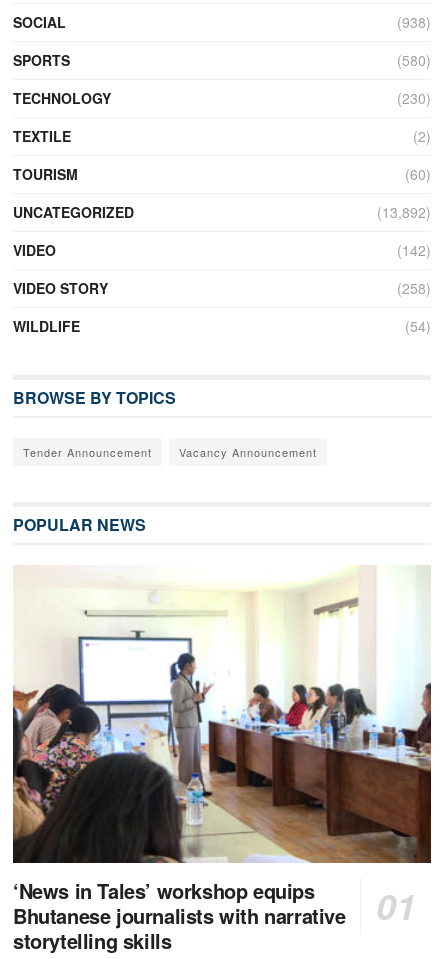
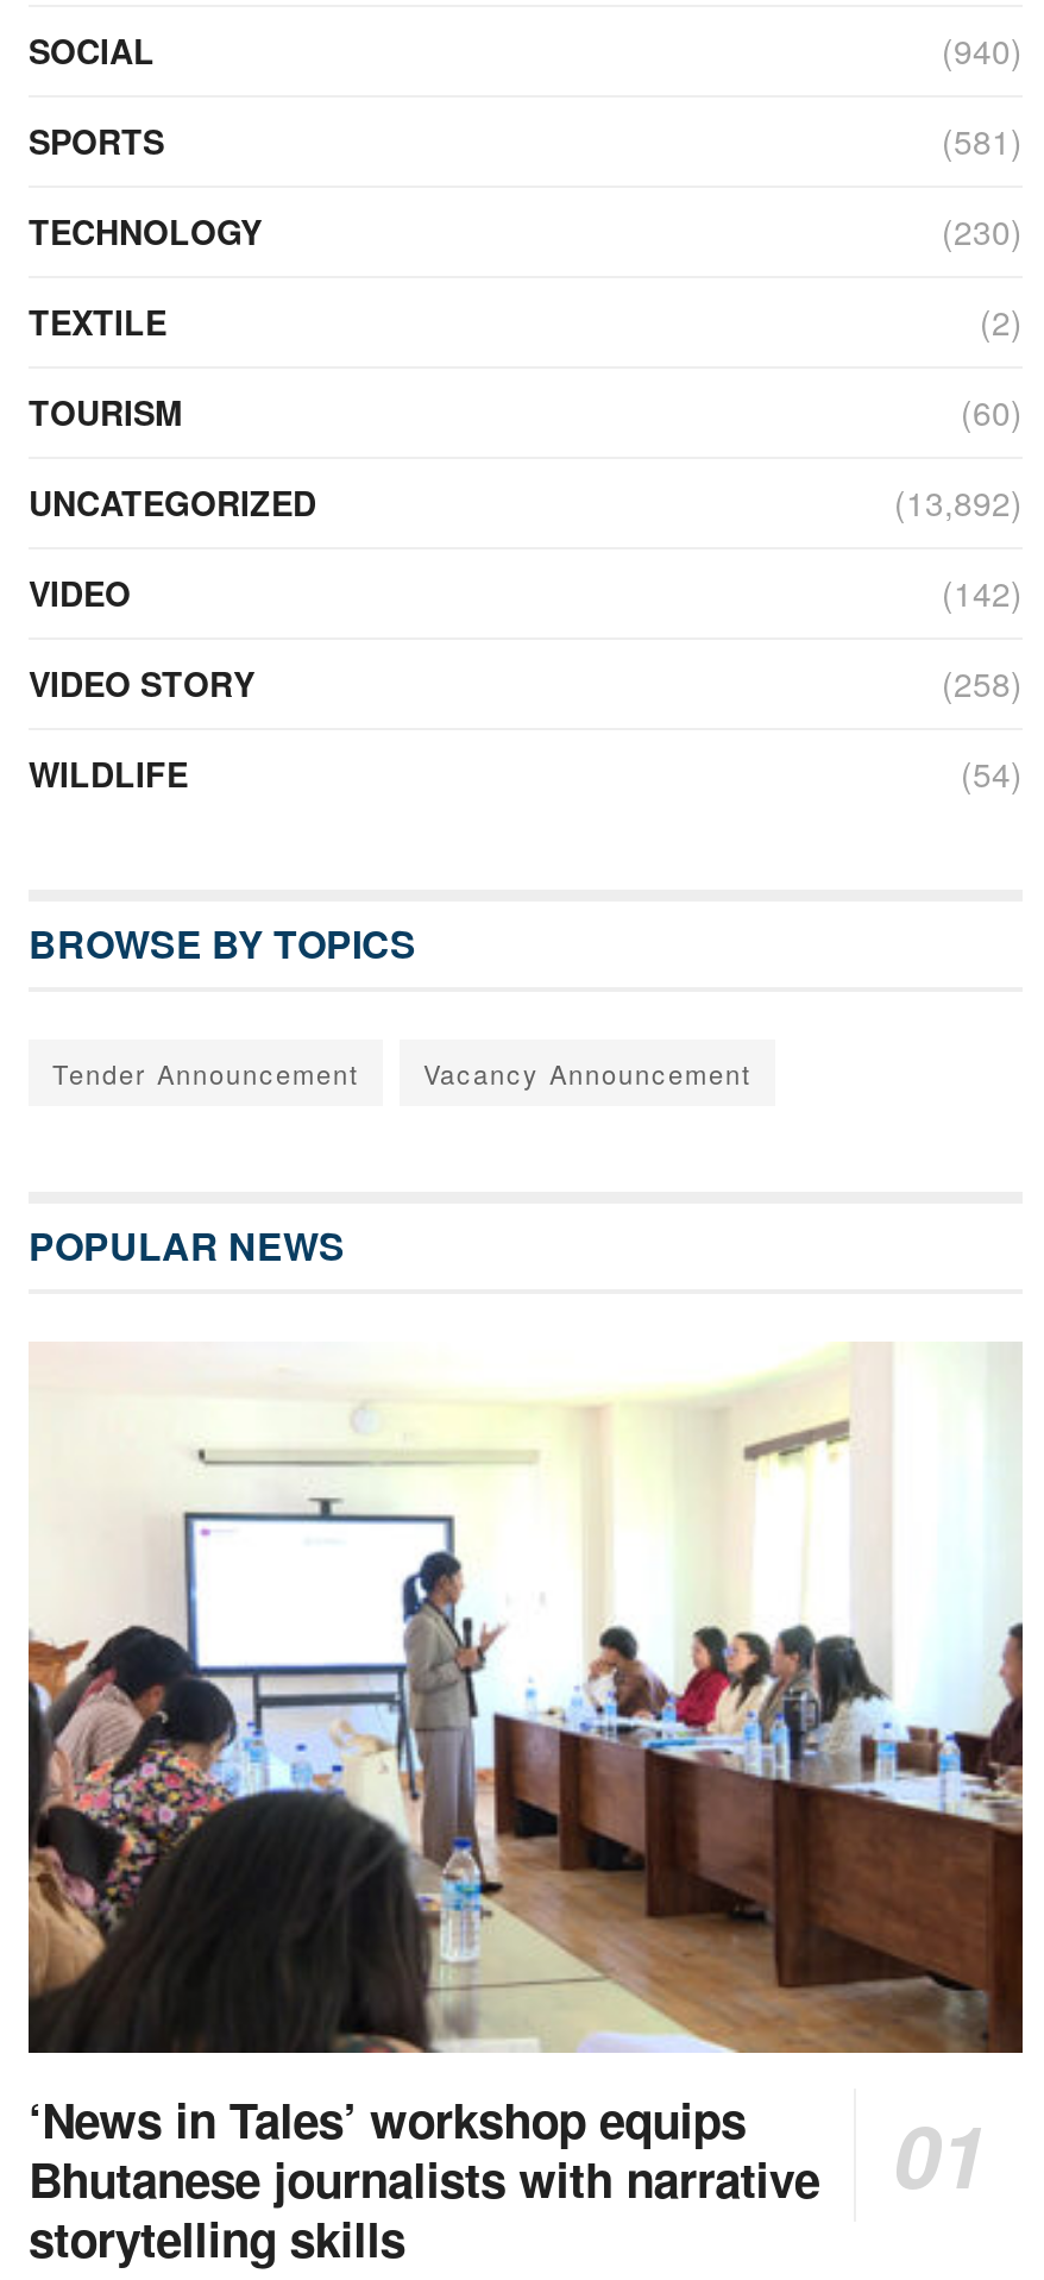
[397,12,431,32] (938) -> [942,26,1023,74] (940)
[397,50,431,70] (580) -> [942,117,1023,164] (581)

